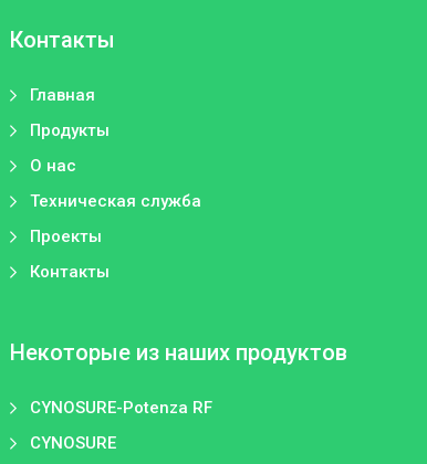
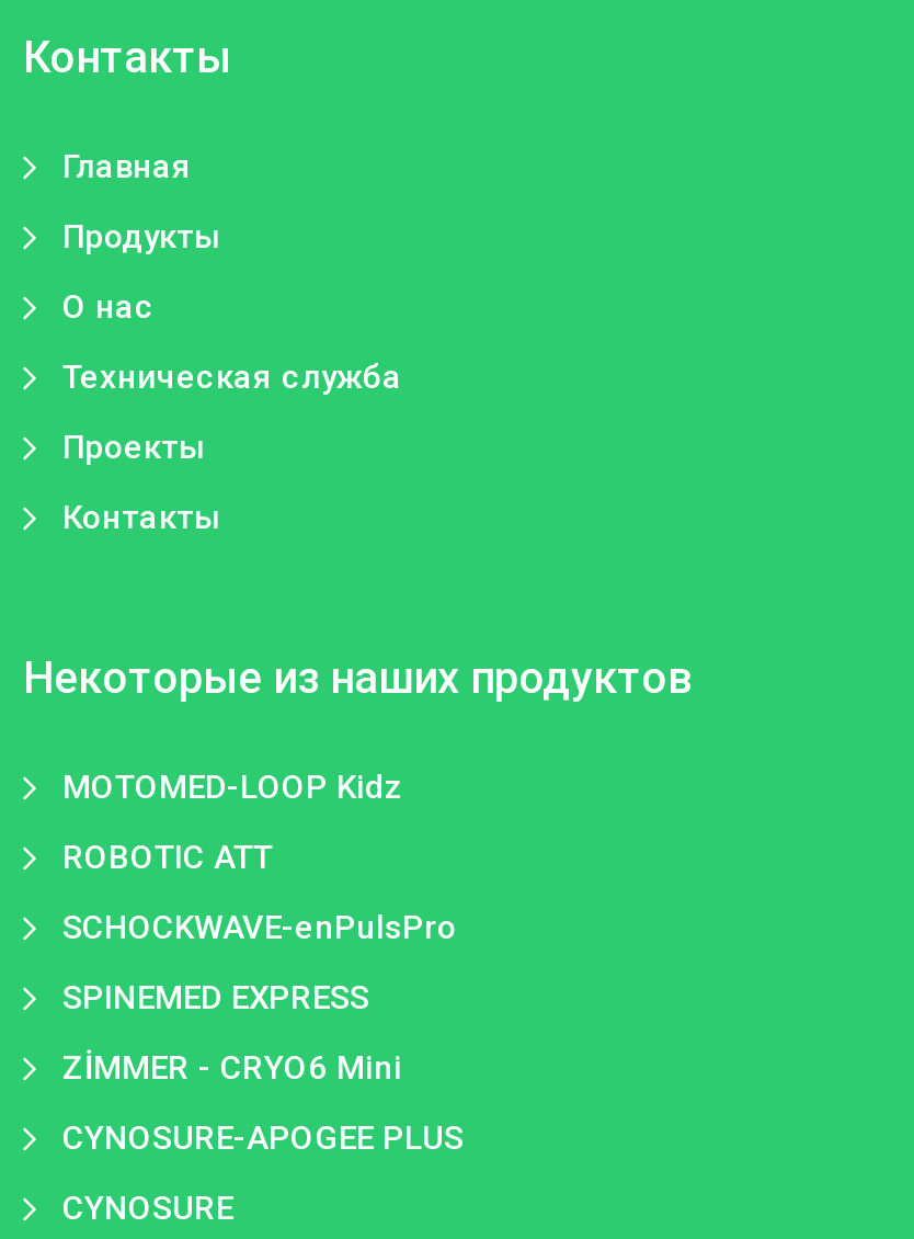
[30,398,212,418] CYNOSURE-Potenza RF -> [62,768,464,1158] MOTOMED-LOOP Kidz | ROBOTIC ATT | SCHOCKWAVE-enPulsPro | SPINEMED EXPRESS | ZİMMER - CRYO6 Mini | CYNOSURE-APOGEE PLUS

